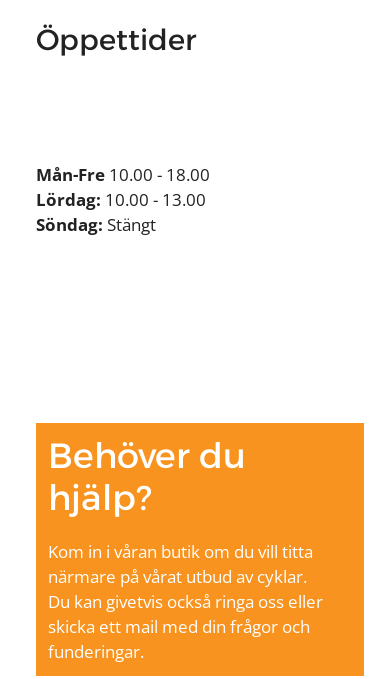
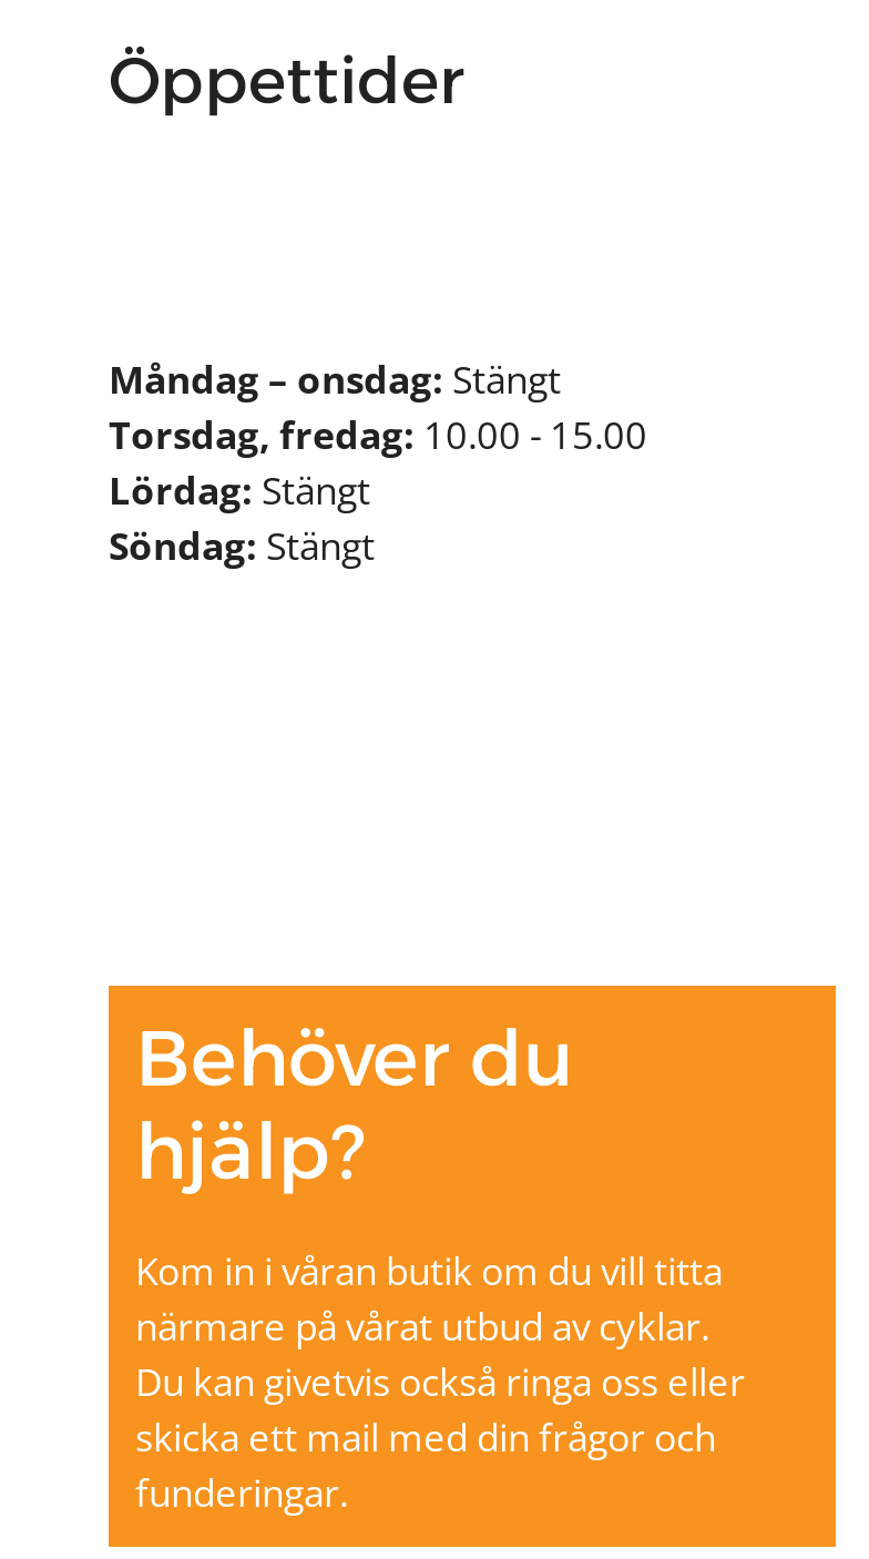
[36,163,210,211] Mån-Fre 10.00 - 18.00 | Lördag: 10.00 - 13.00 -> [109,354,647,516] Måndag – onsdag: Stängt | Torsdag, fredag: 10.00 - 15.00 | Lördag: Stängt

